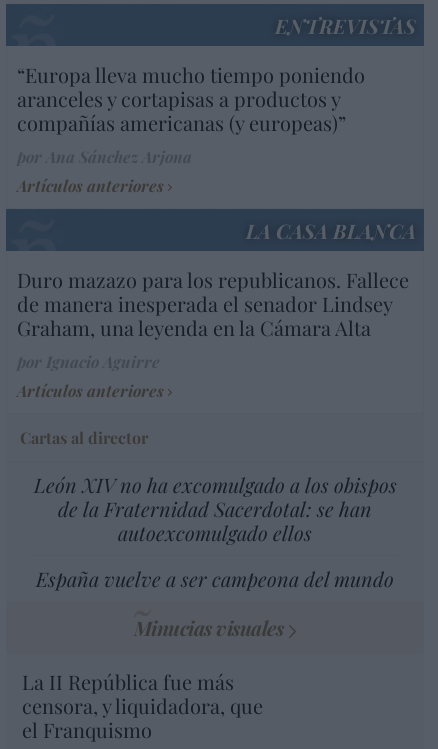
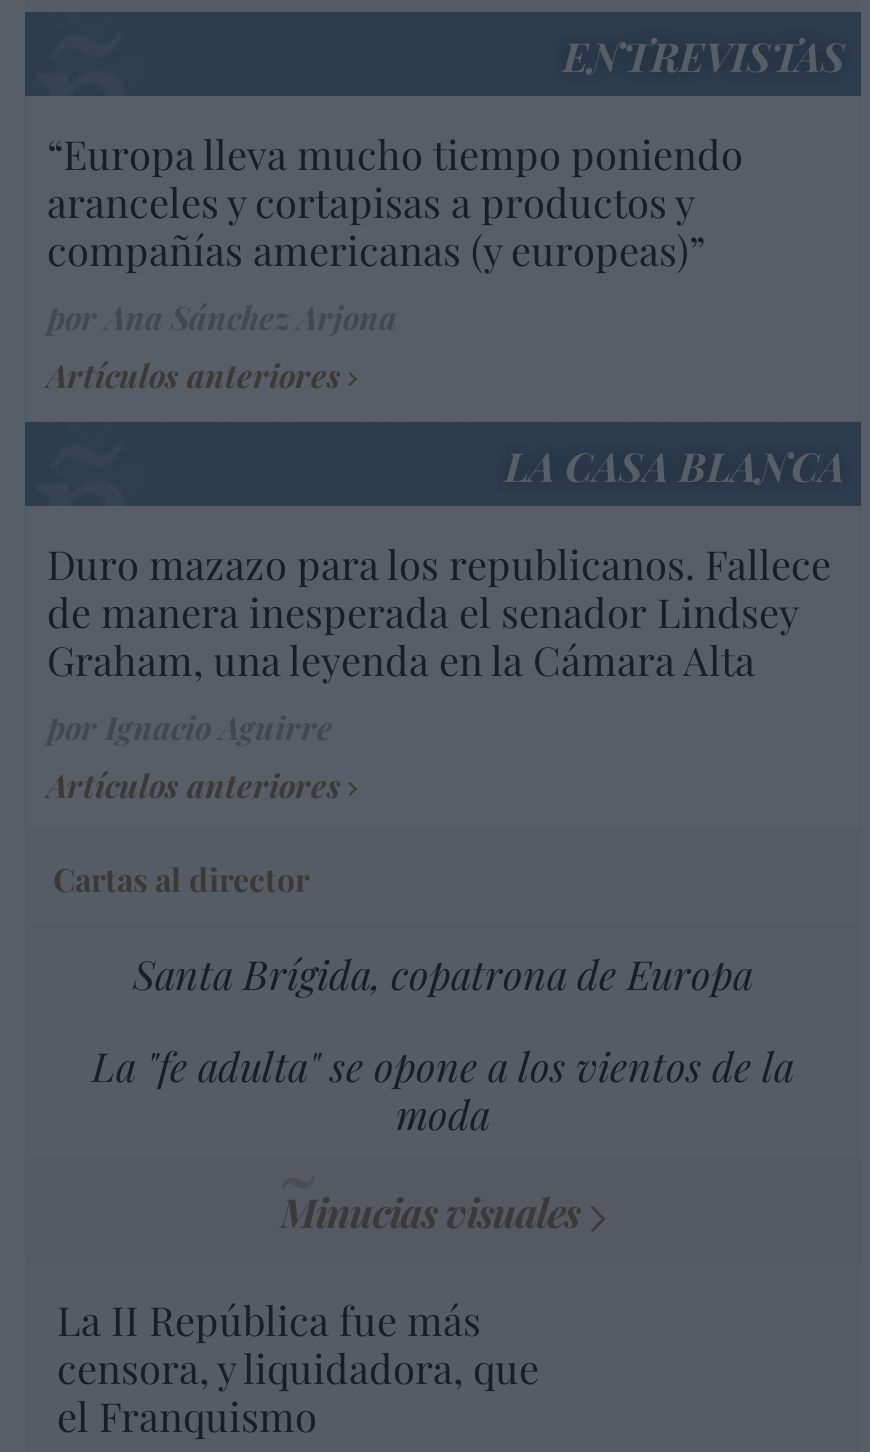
[33,471,396,546] León XIV no ha excomulgado a los obispos | de la Fraternidad Sacerdotal: se han | autoexcomulgado ellos -> [133,947,753,1001] Santa Brígida, copatrona de Europa
[36,565,394,592] España vuelve a ser campeona del mundo -> [92,1039,794,1141] La "fe adulta" se opone a los vientos de la | moda

